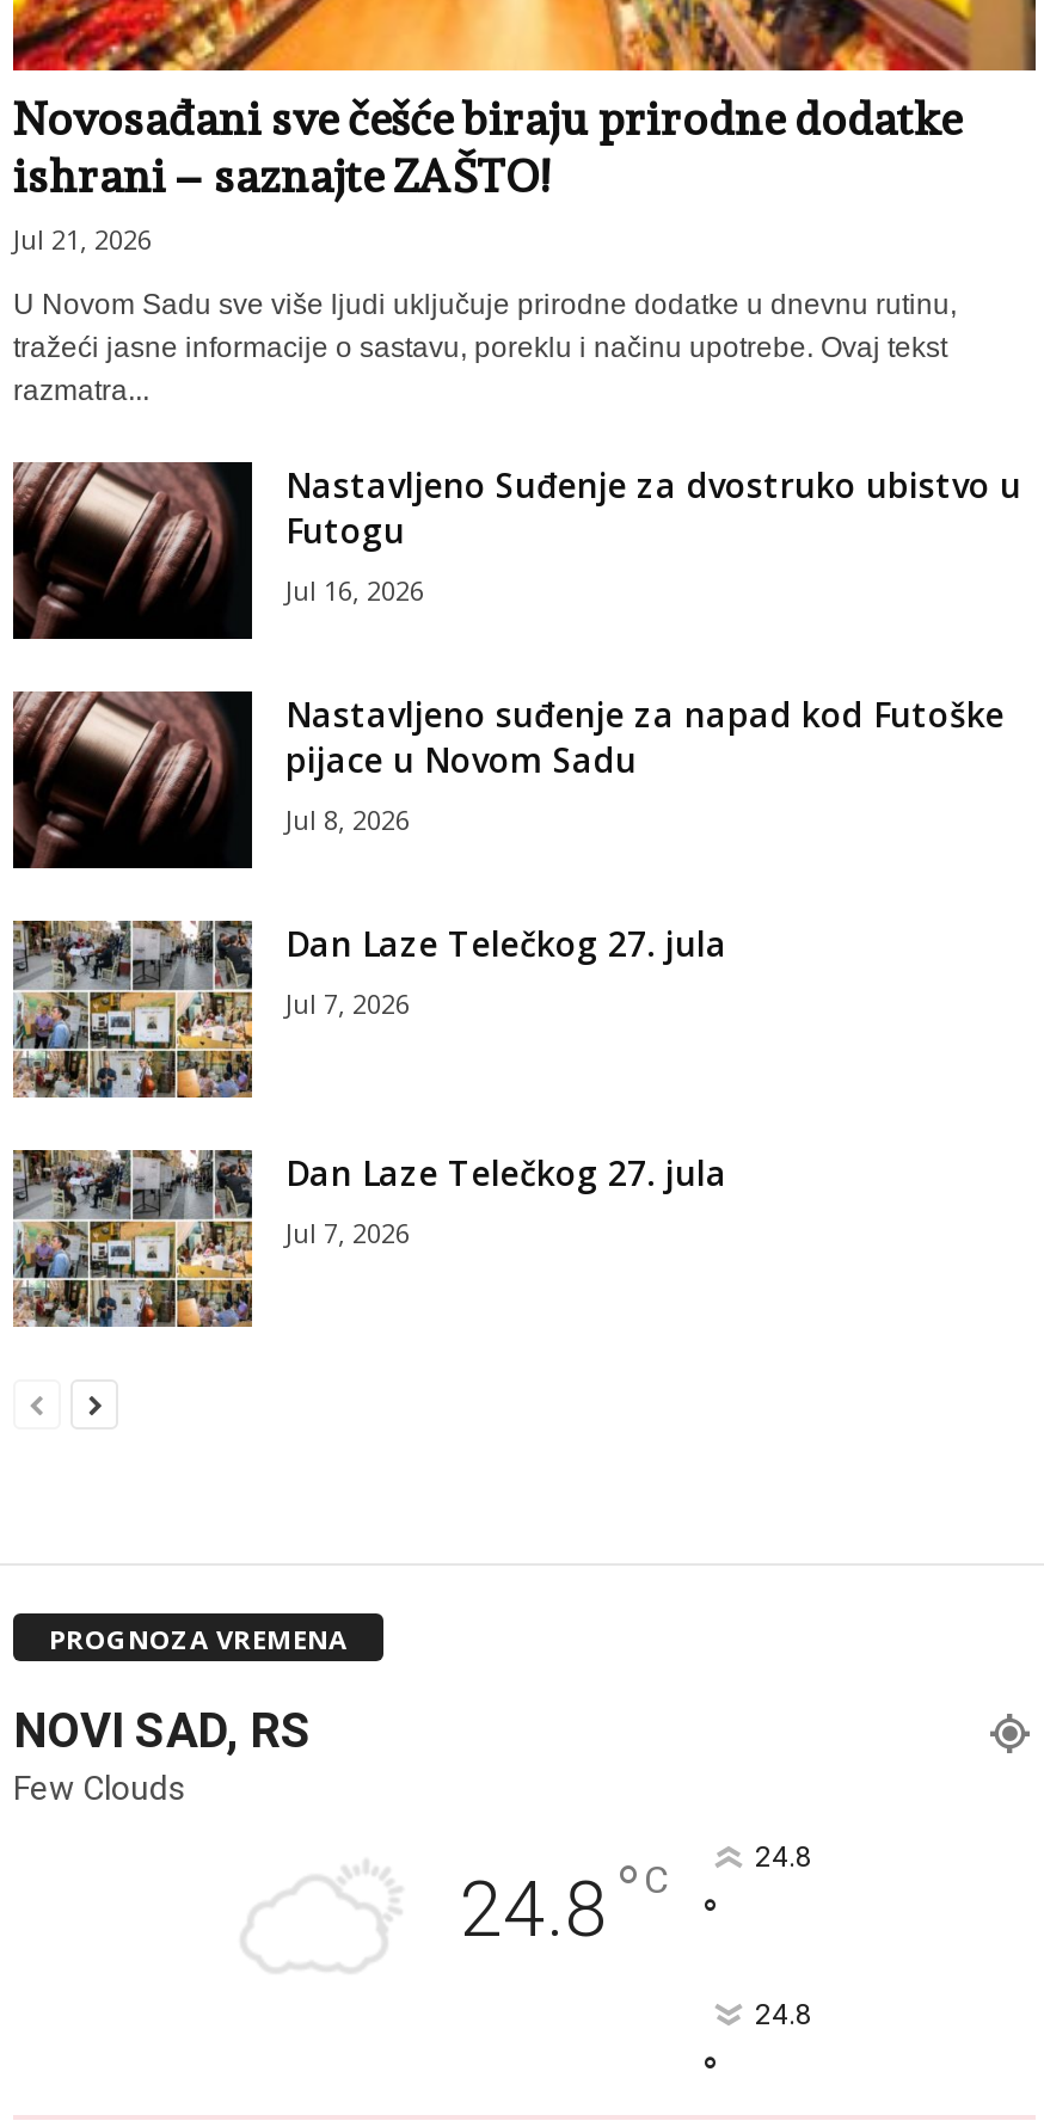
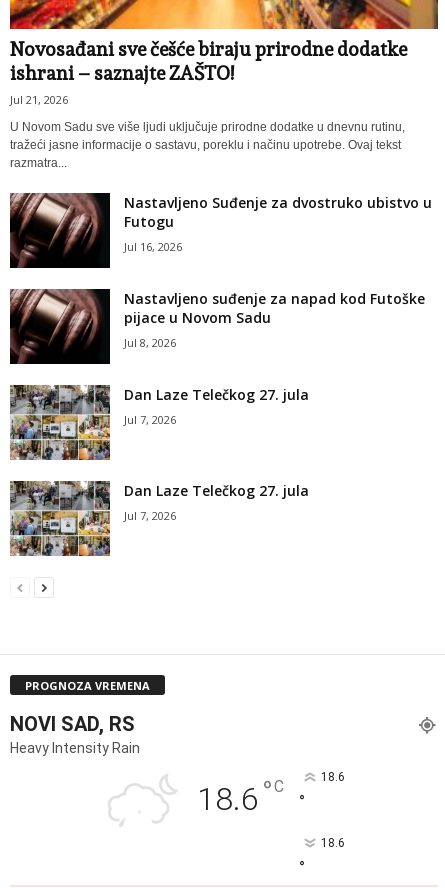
[13,1768,812,1955] Few Clouds | 24.8 °C | 24.8 -> [10,740,344,818] Heavy Intensity Rain | 18.6 °C | 18.6
[755,1998,812,2031] 24.8 -> [320,836,344,850] 18.6

